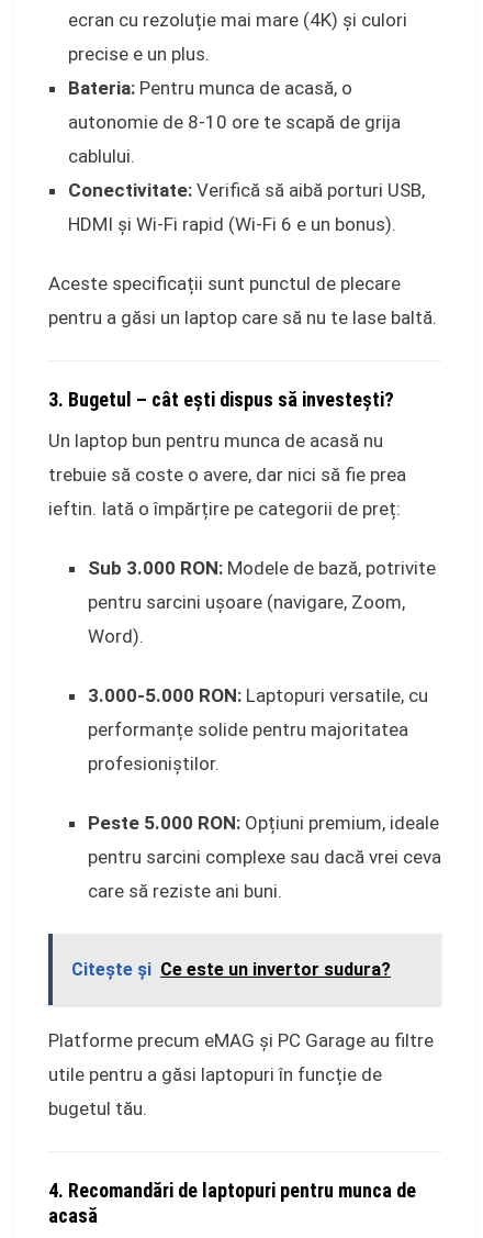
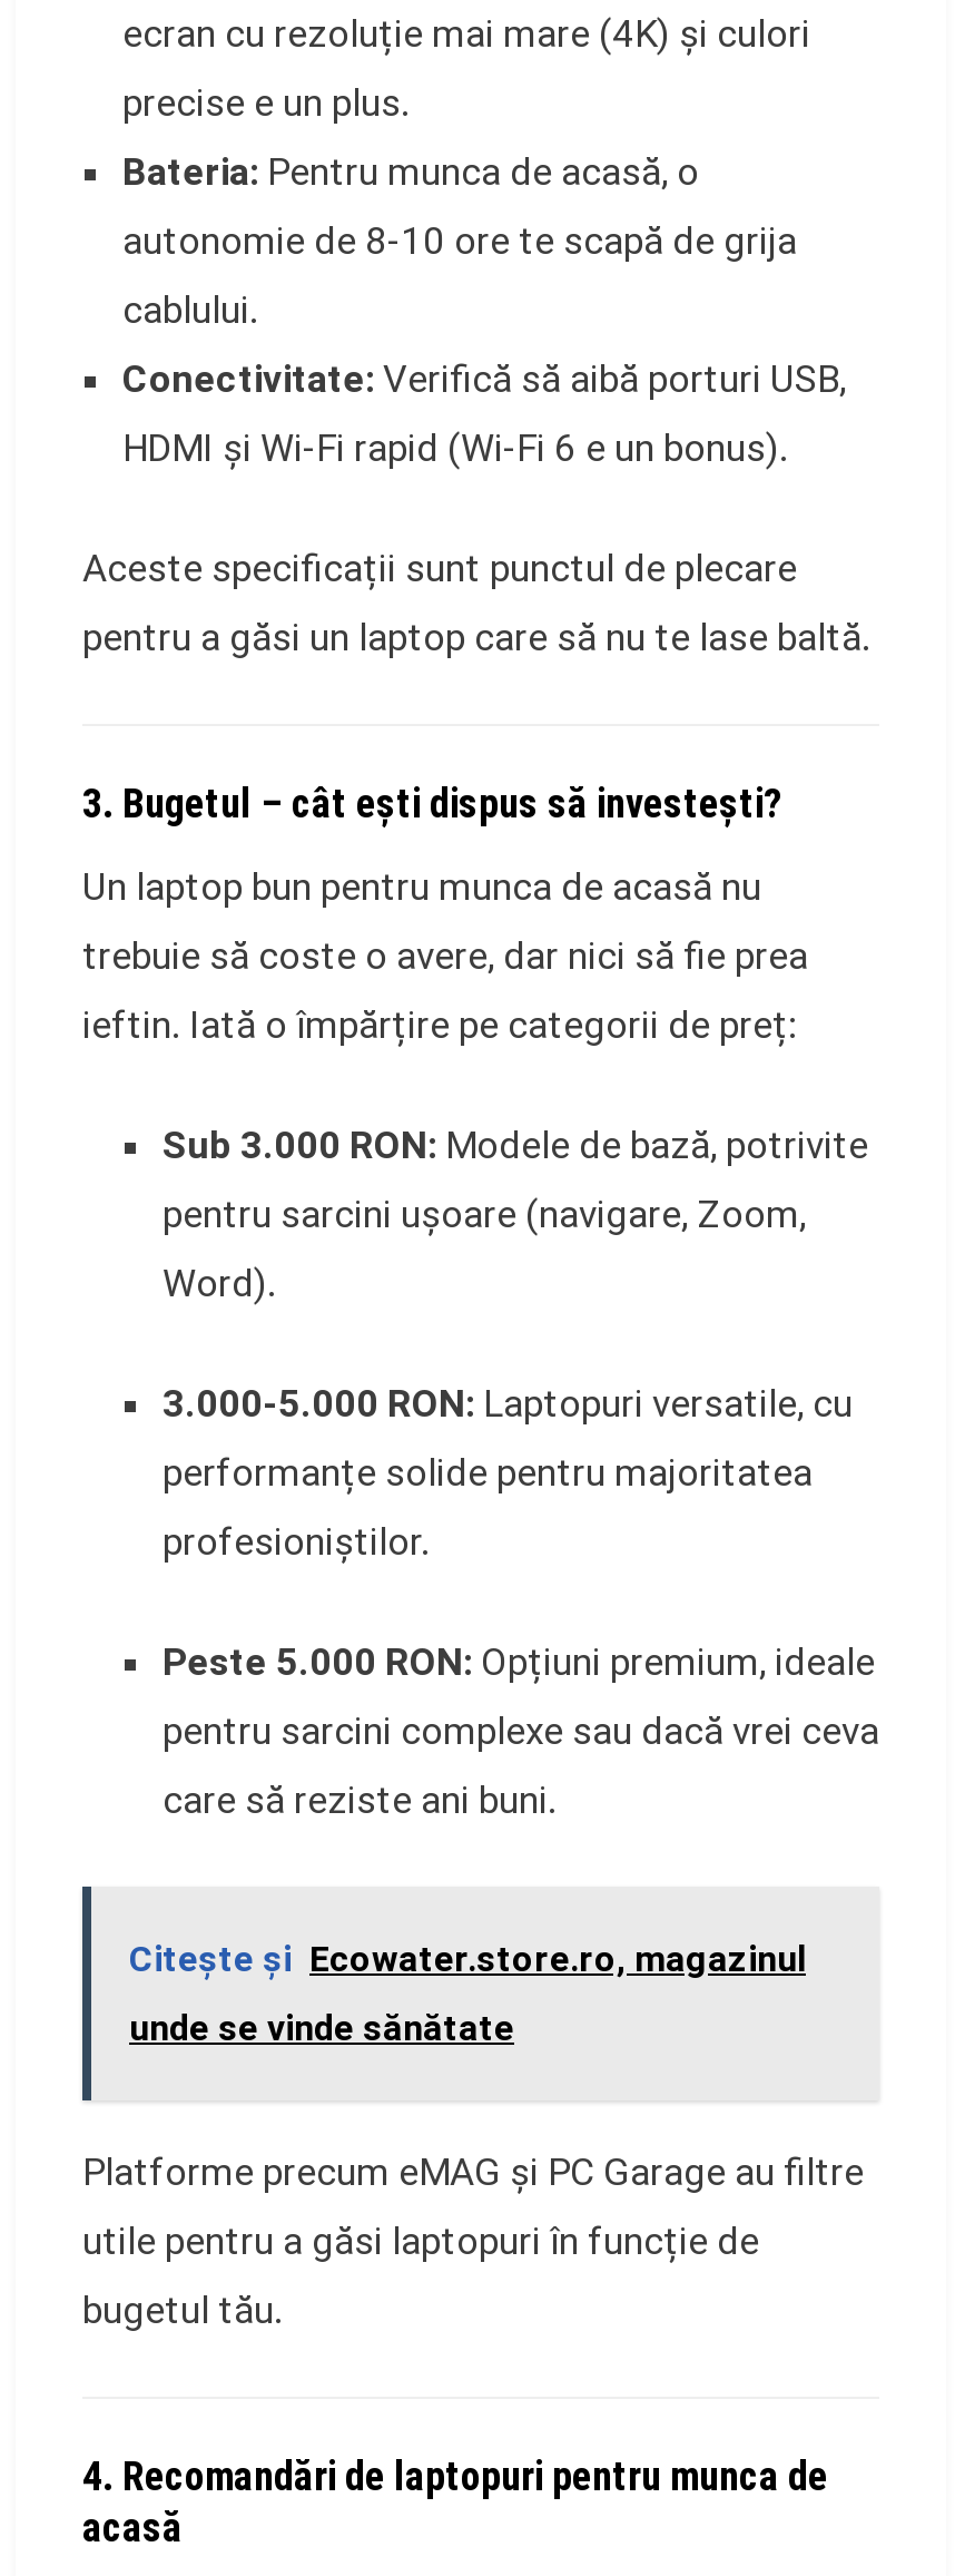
[71,959,391,980] Citeşte şi Ce este un invertor sudura? -> [129,1938,806,2049] Citeşte şi Ecowater.store.ro, magazinul | unde se vinde sănătate

